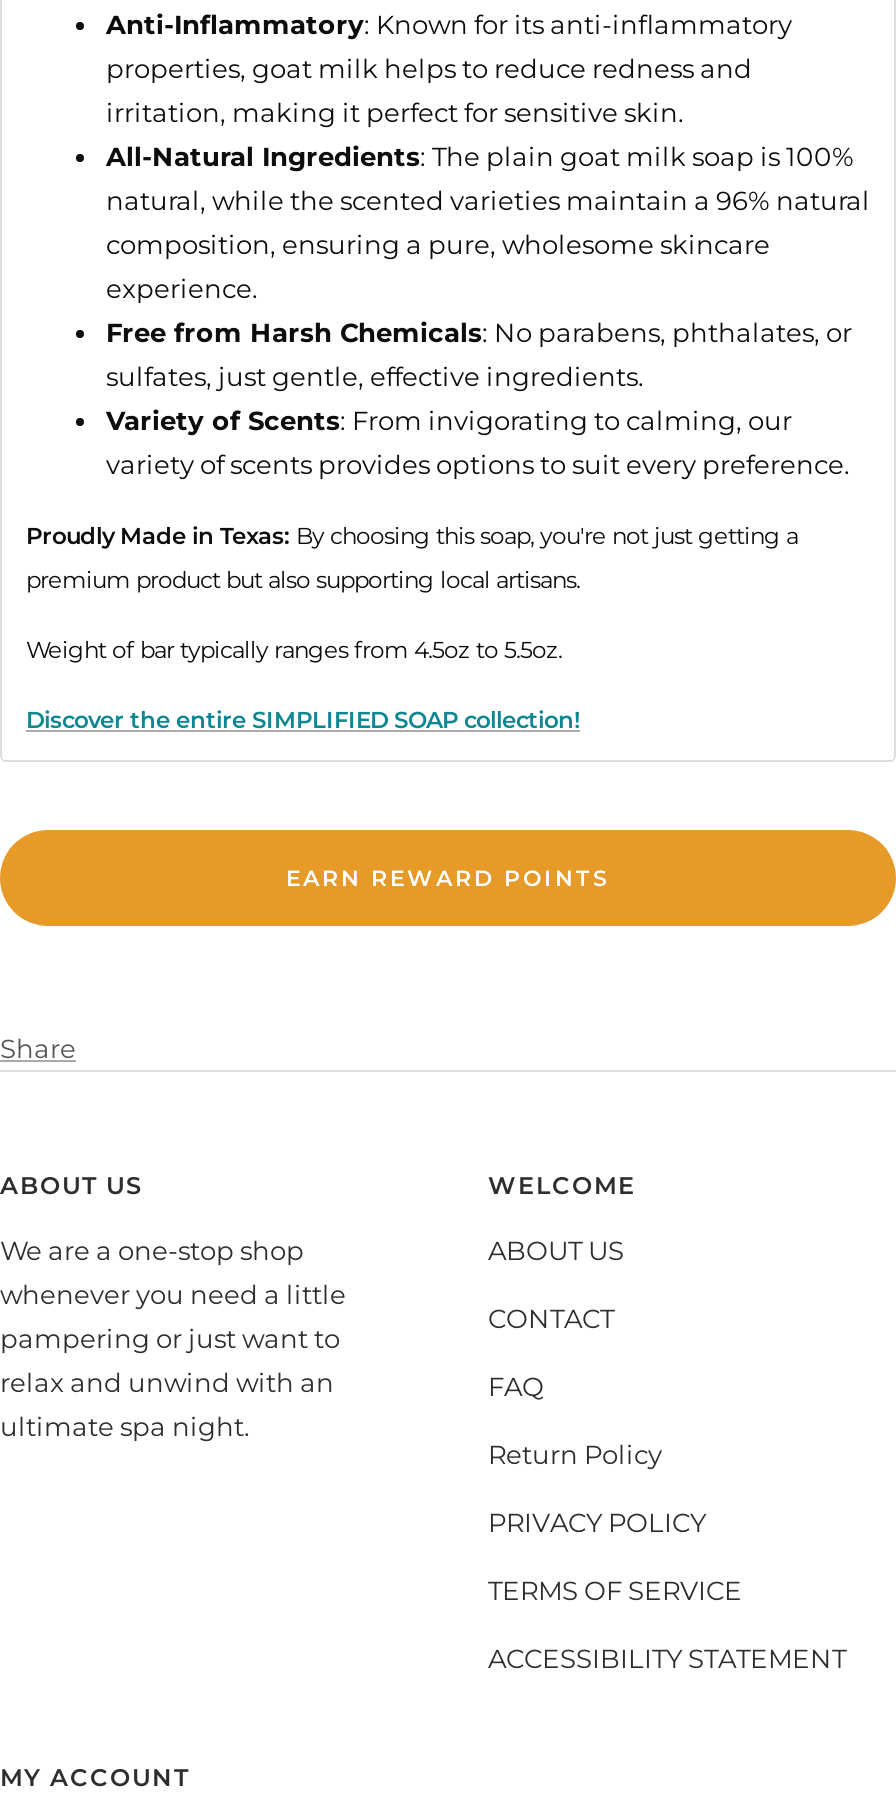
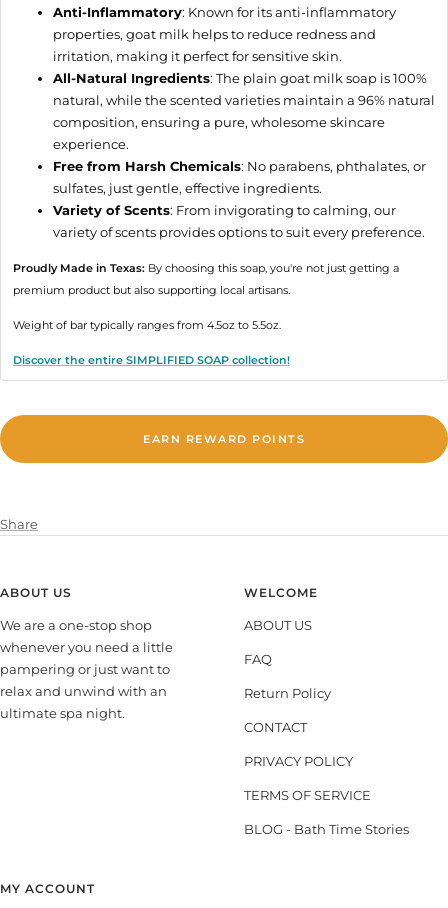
moved [488,1302,614,1334] -> [244,719,307,735]: CONTACT
moved [488,1370,662,1470] -> [244,651,331,701]: FAQ | Return Policy
[488,1642,846,1674] ACCESSIBILITY STATEMENT -> [244,821,409,837] BLOG - Bath Time Stories

